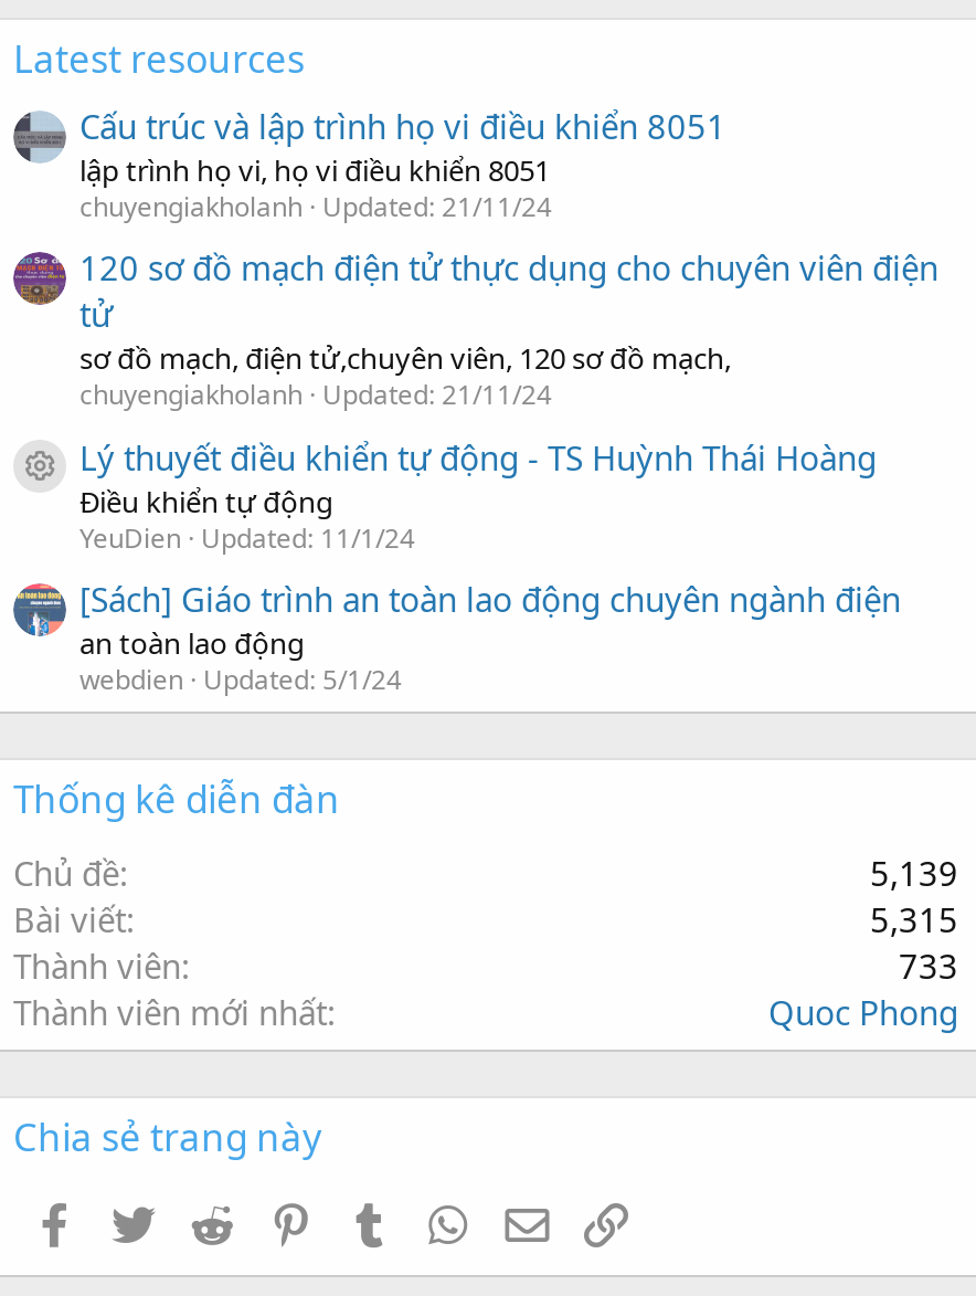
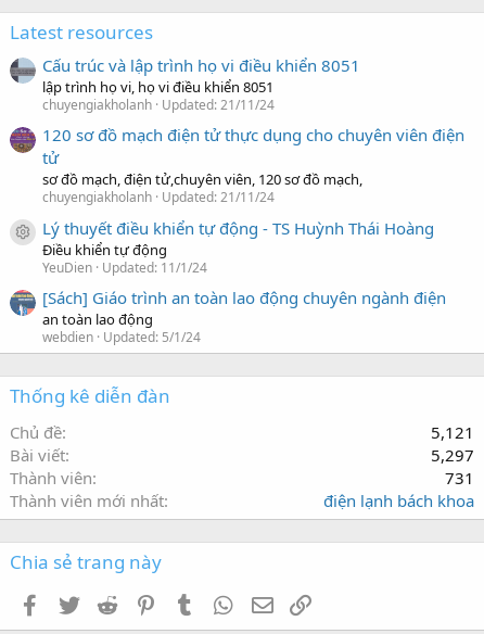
[870,850,958,894] 5,139 -> [431,421,474,443] 5,121
[870,897,958,941] 5,315 -> [431,444,474,466] 5,297
[899,943,958,987] 733 -> [445,467,474,488] 731
[768,990,958,1034] Quoc Phong -> [323,489,474,511] điện lạnh bách khoa

